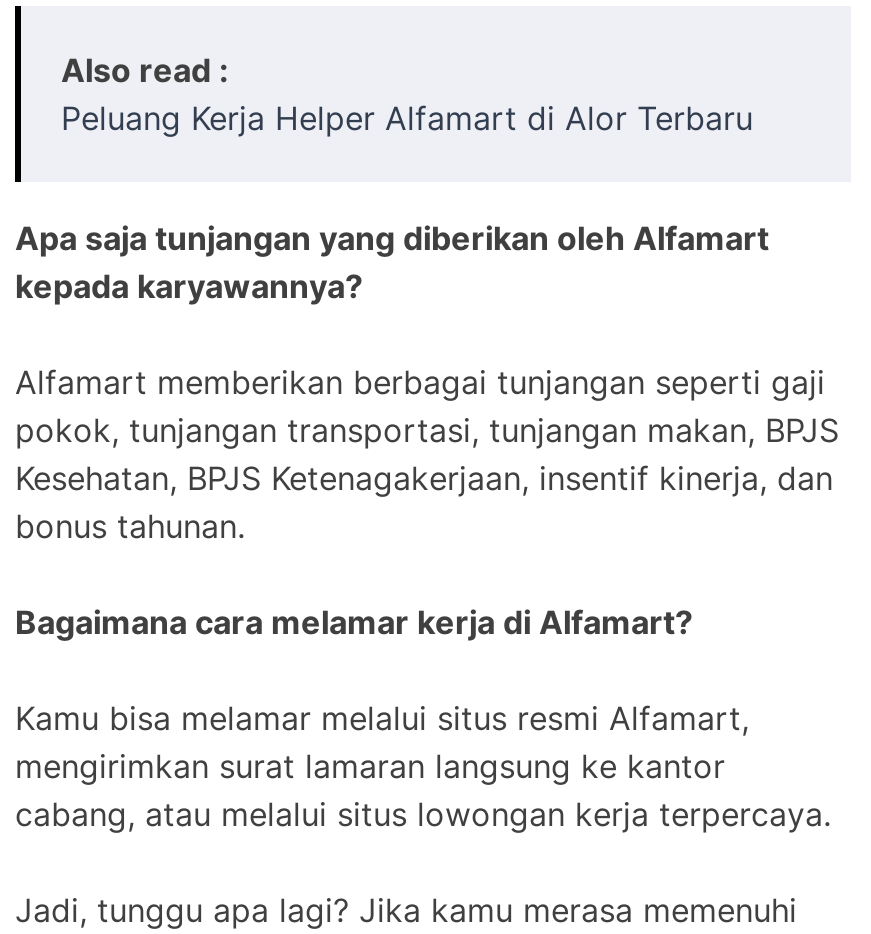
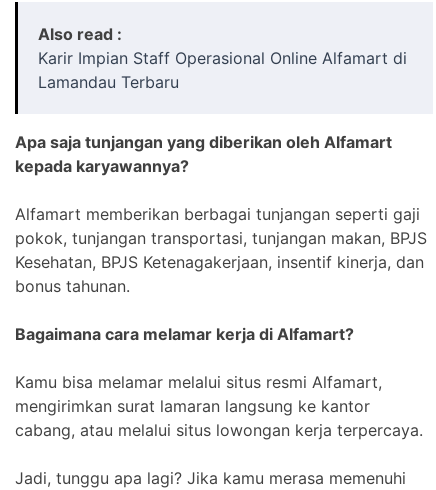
[61,98,753,138] Peluang Kerja Helper Alfamart di Alor Terbaru -> [38,48,407,92] Karir Impian Staff Operasional Online Alfamart di | Lamandau Terbaru

